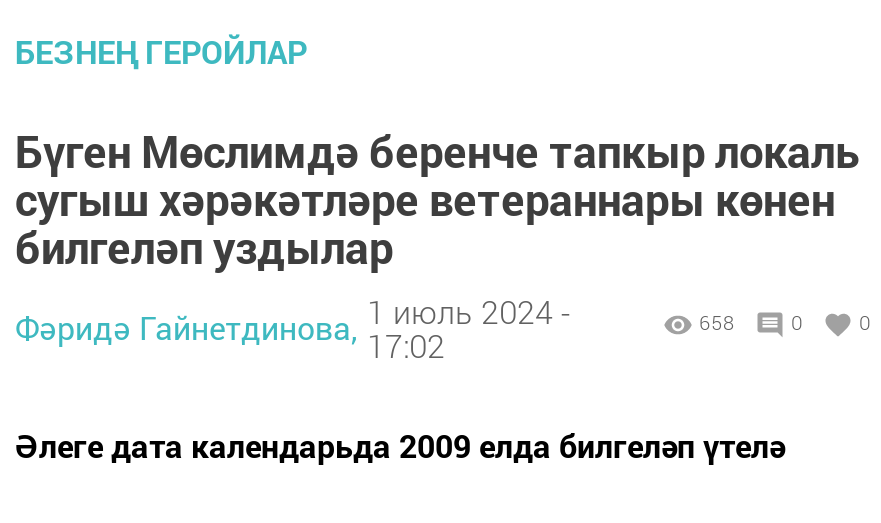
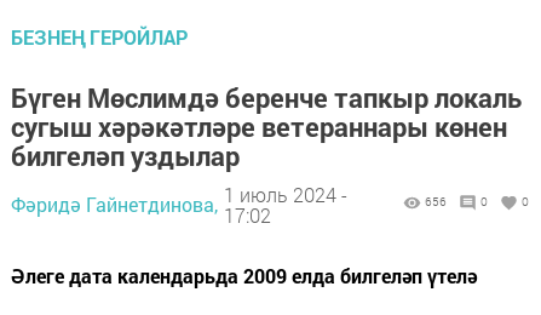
[699,311,735,337] 658 -> [425,194,447,210] 656

